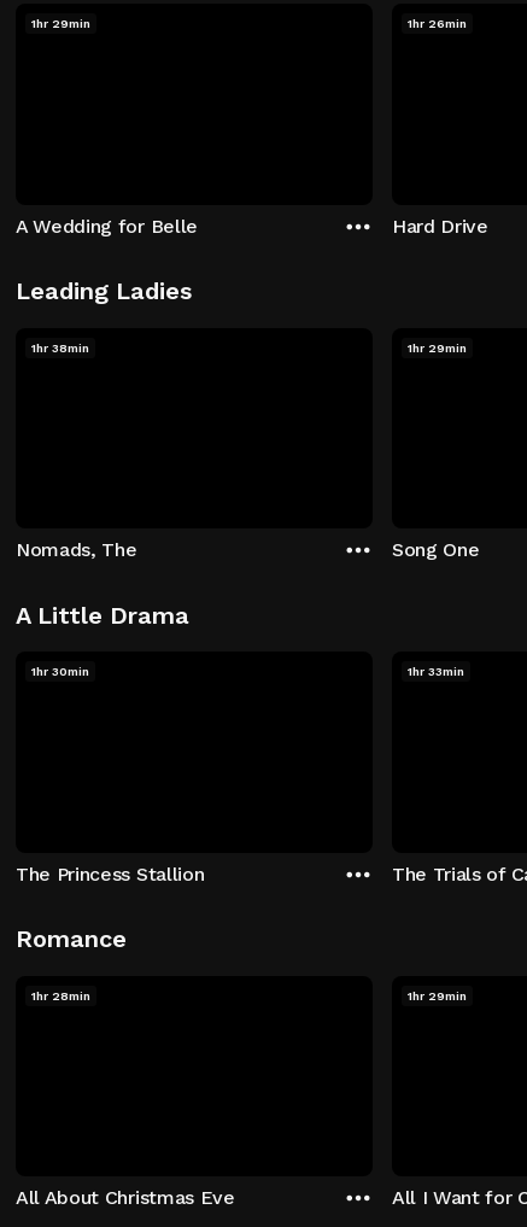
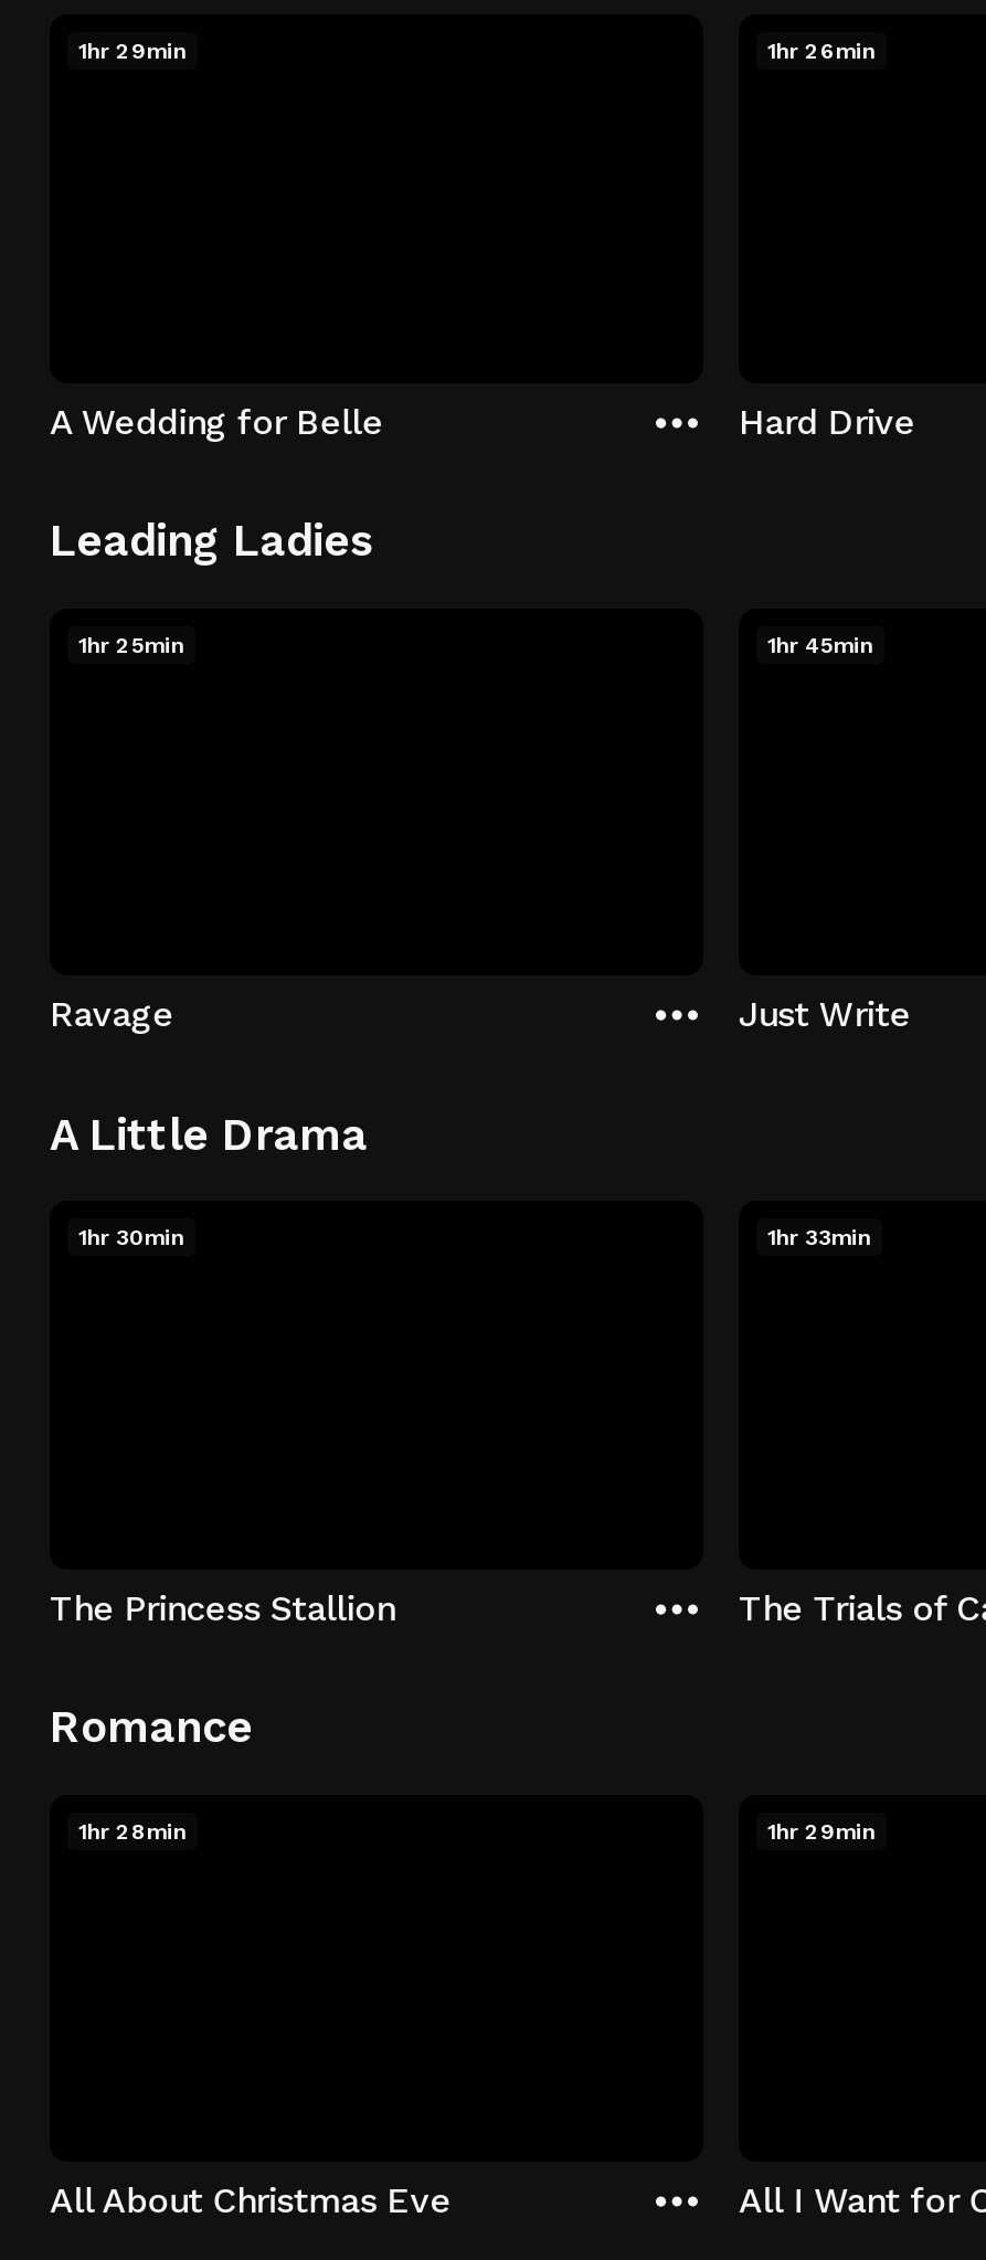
[31,341,89,354] 1hr 38min -> [78,632,184,656] 1hr 25min
[408,341,467,354] 1hr 29min -> [767,632,873,656] 1hr 45min
[16,538,137,561] Nomads, The -> [50,993,174,1035] Ravage
[392,538,479,561] Song One -> [739,993,910,1035] Just Write

